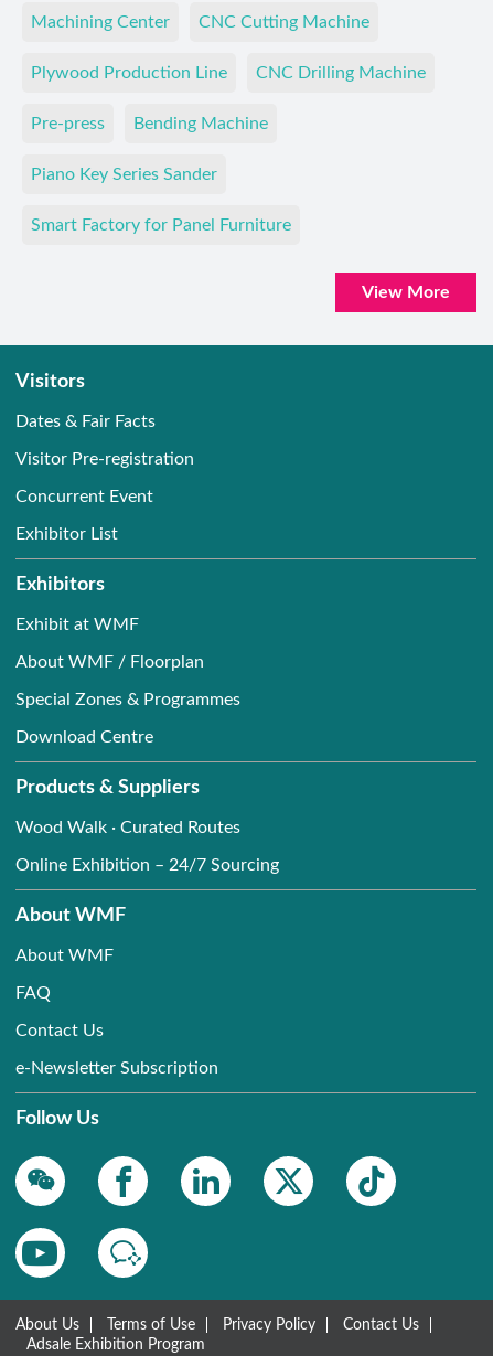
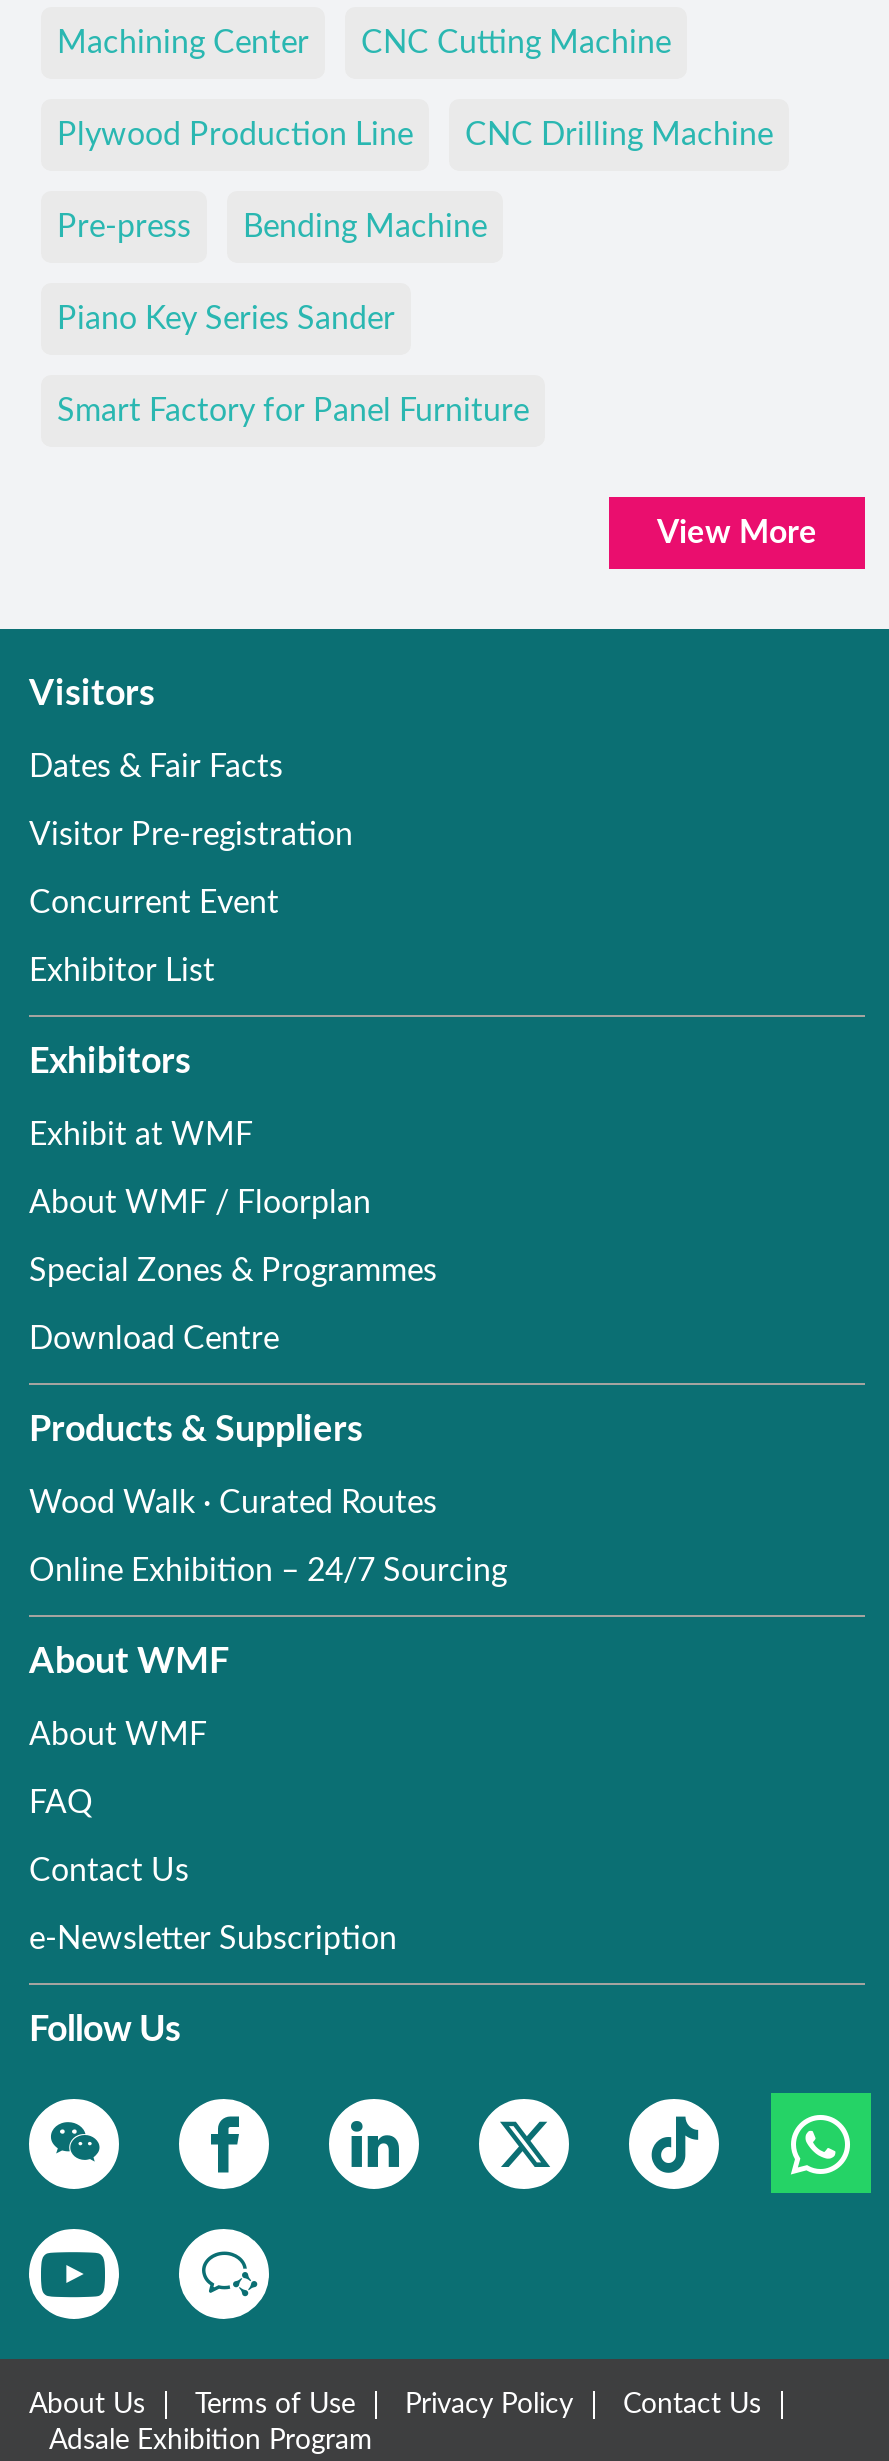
none -> [769,2091,873,2195] [image]

